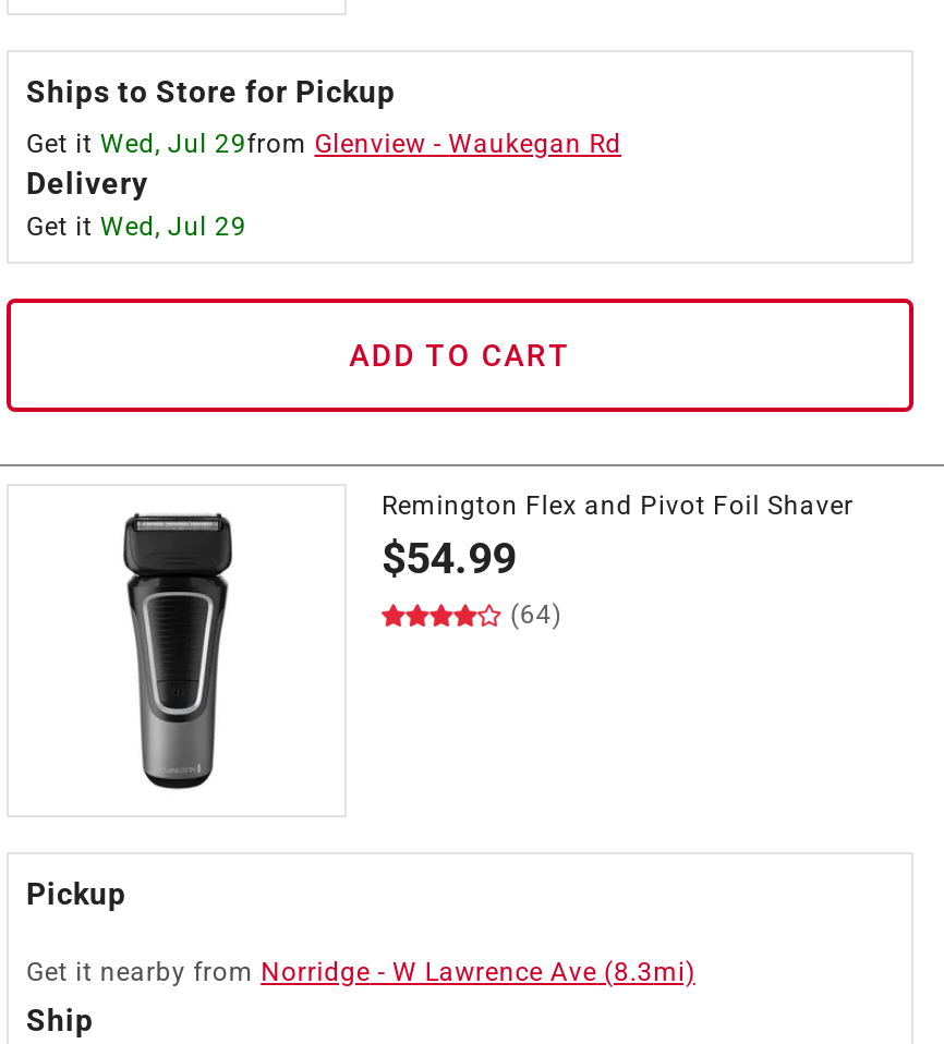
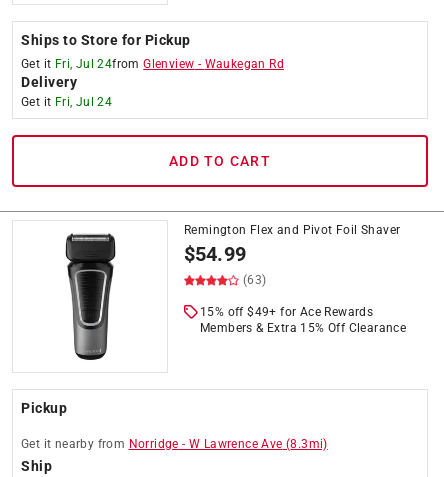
[26,129,621,159] Get it Wed, Jul 29from Glenview - Waukegan Rd -> [21,57,284,71] Get it Fri, Jul 24from Glenview - Waukegan Rd
[26,211,247,242] Get it Wed, Jul 29 -> [21,95,112,109] Get it Fri, Jul 24
[510,599,562,630] (64) -> [200,273,406,335] (63) | 15% off $49+ for Ace Rewards | Members & Extra 15% Off Clearance

